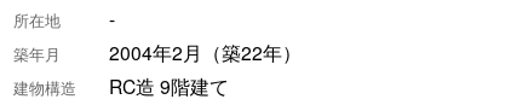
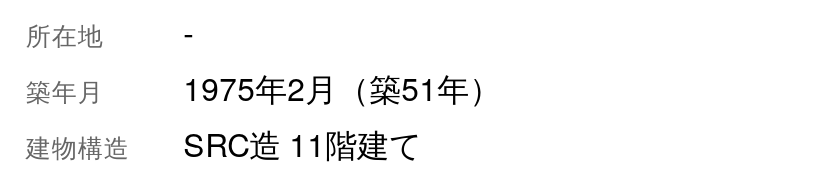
[109,39,302,66] 2004年2月（築22年） -> [183,65,501,109] 1975年2月（築51年）
[14,73,229,99] 建物構造 RC造 9階建て -> [26,121,421,165] 建物構造 SRC造 11階建て

